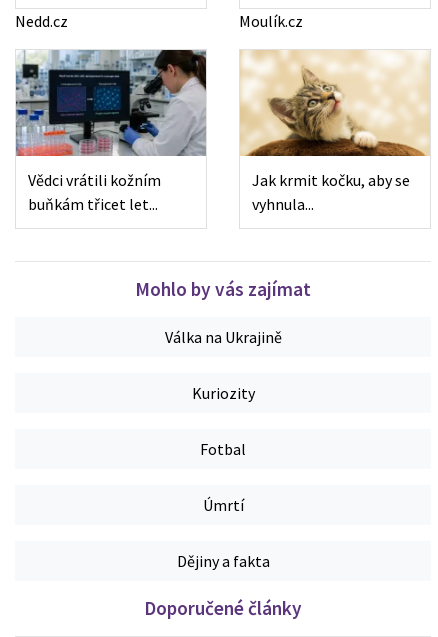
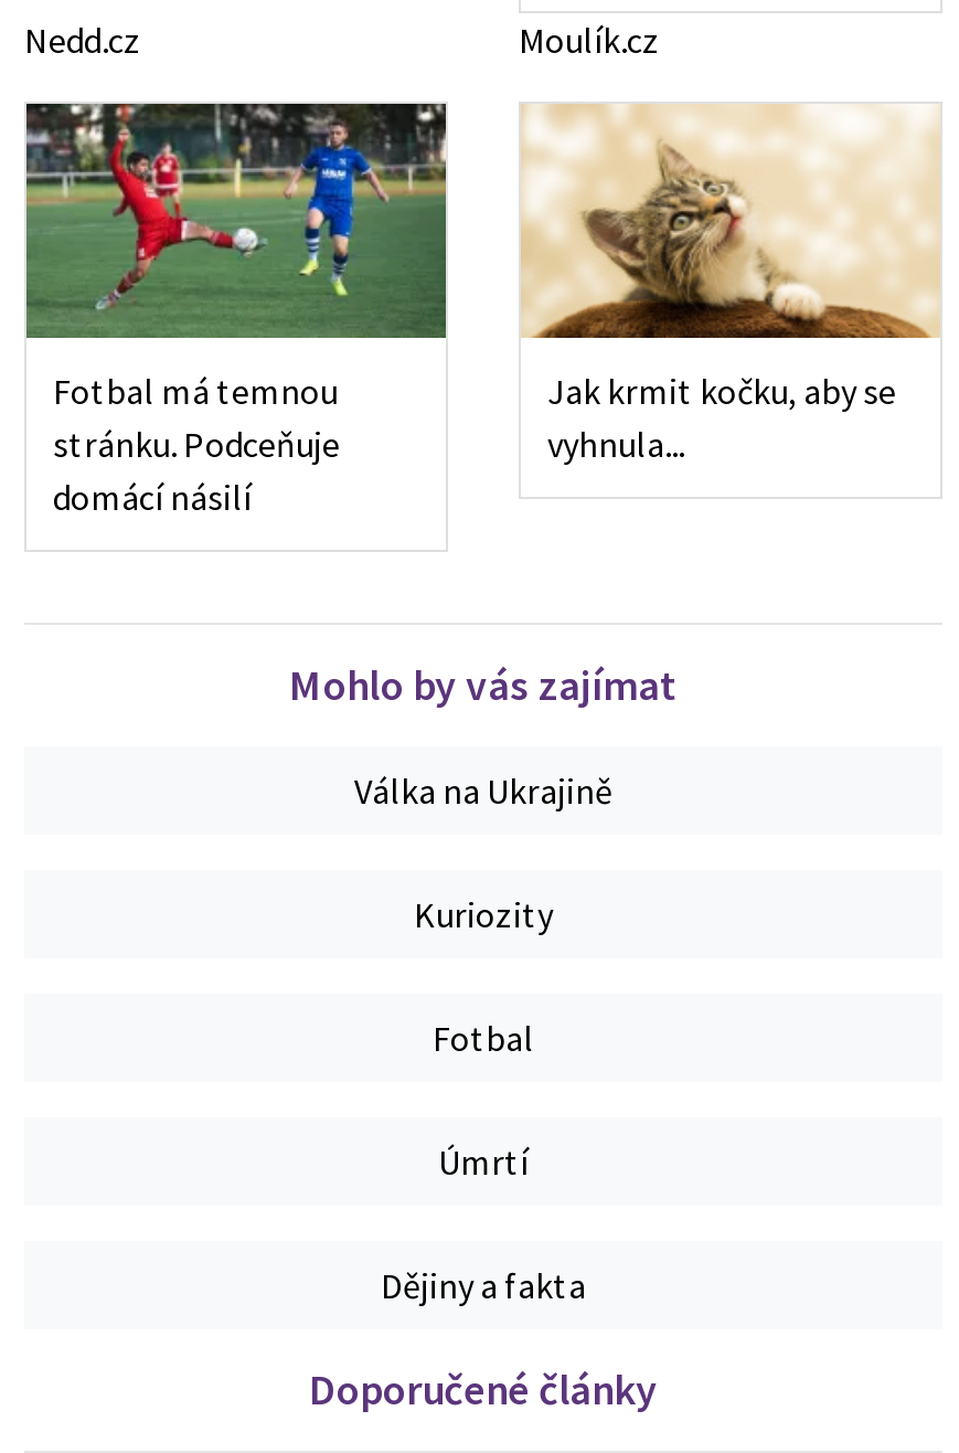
[16,49,207,214] [image] | Vědci vrátili kožním | buňkám třicet let... -> [24,102,448,519] [image] | Fotbal má temnou | stránku. Podceňuje | domácí násilí

